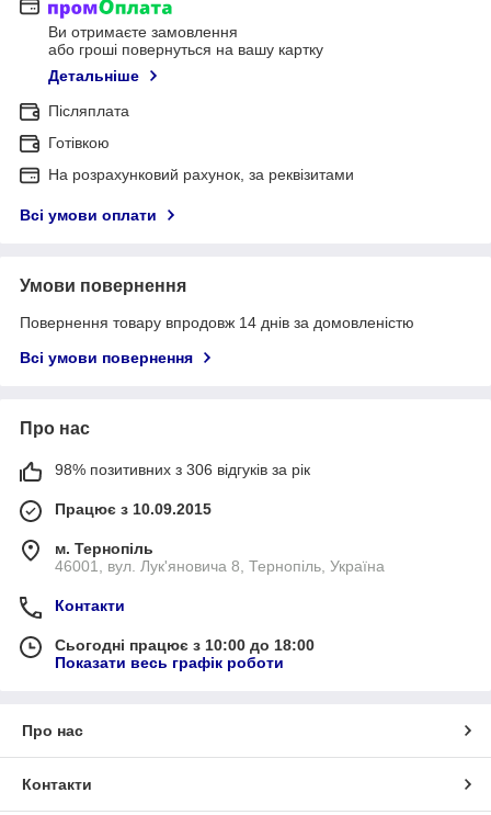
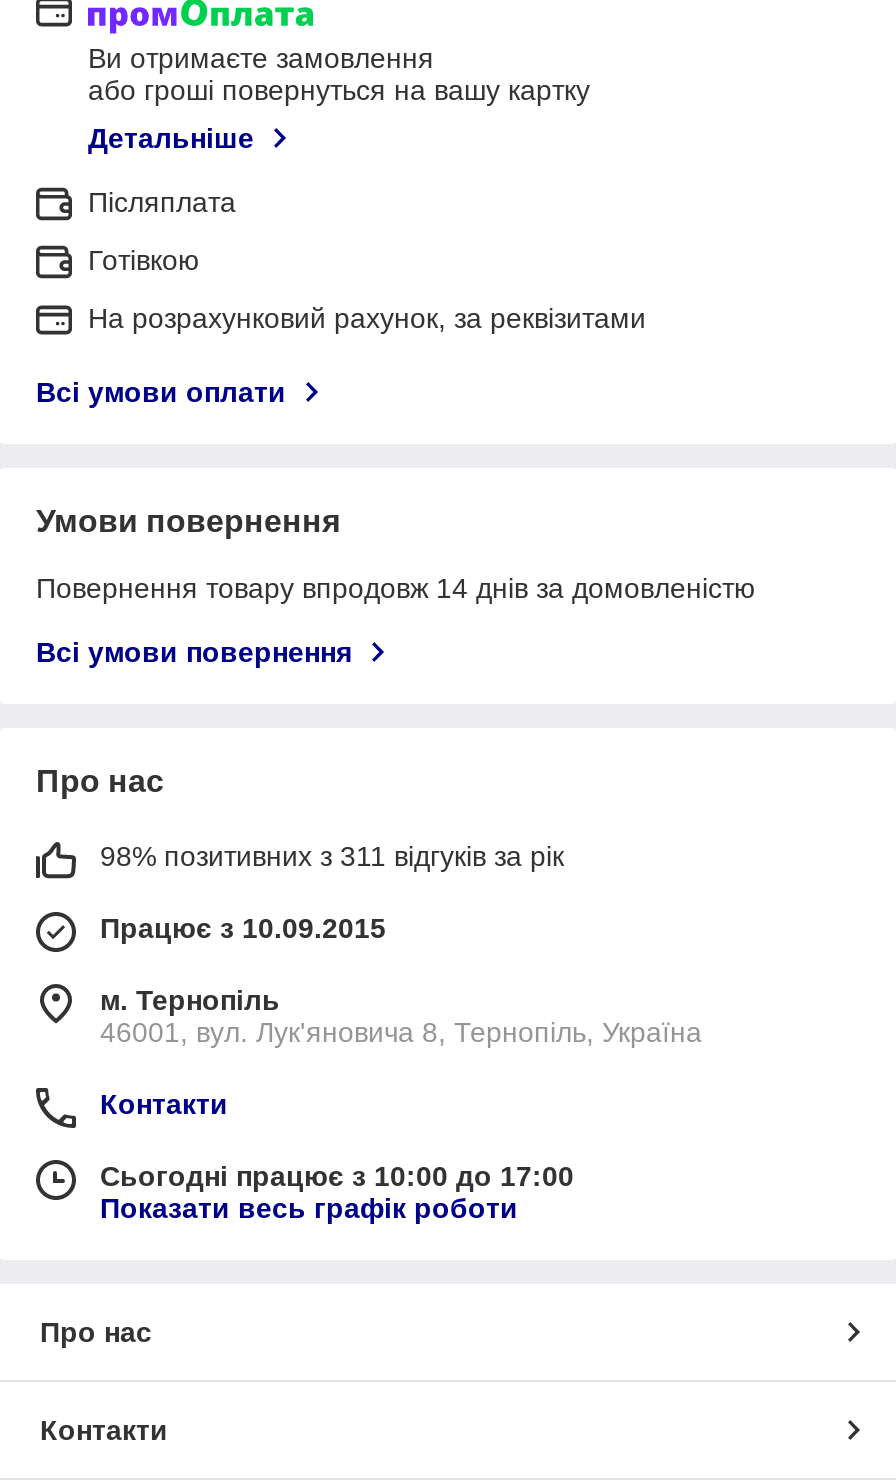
[55,461,310,478] 98% позитивних з 306 відгуків за рік -> [100,840,564,872] 98% позитивних з 311 відгуків за рік
[55,636,315,654] Сьогодні працює з 10:00 до 18:00 -> [100,1160,574,1192] Сьогодні працює з 10:00 до 17:00

